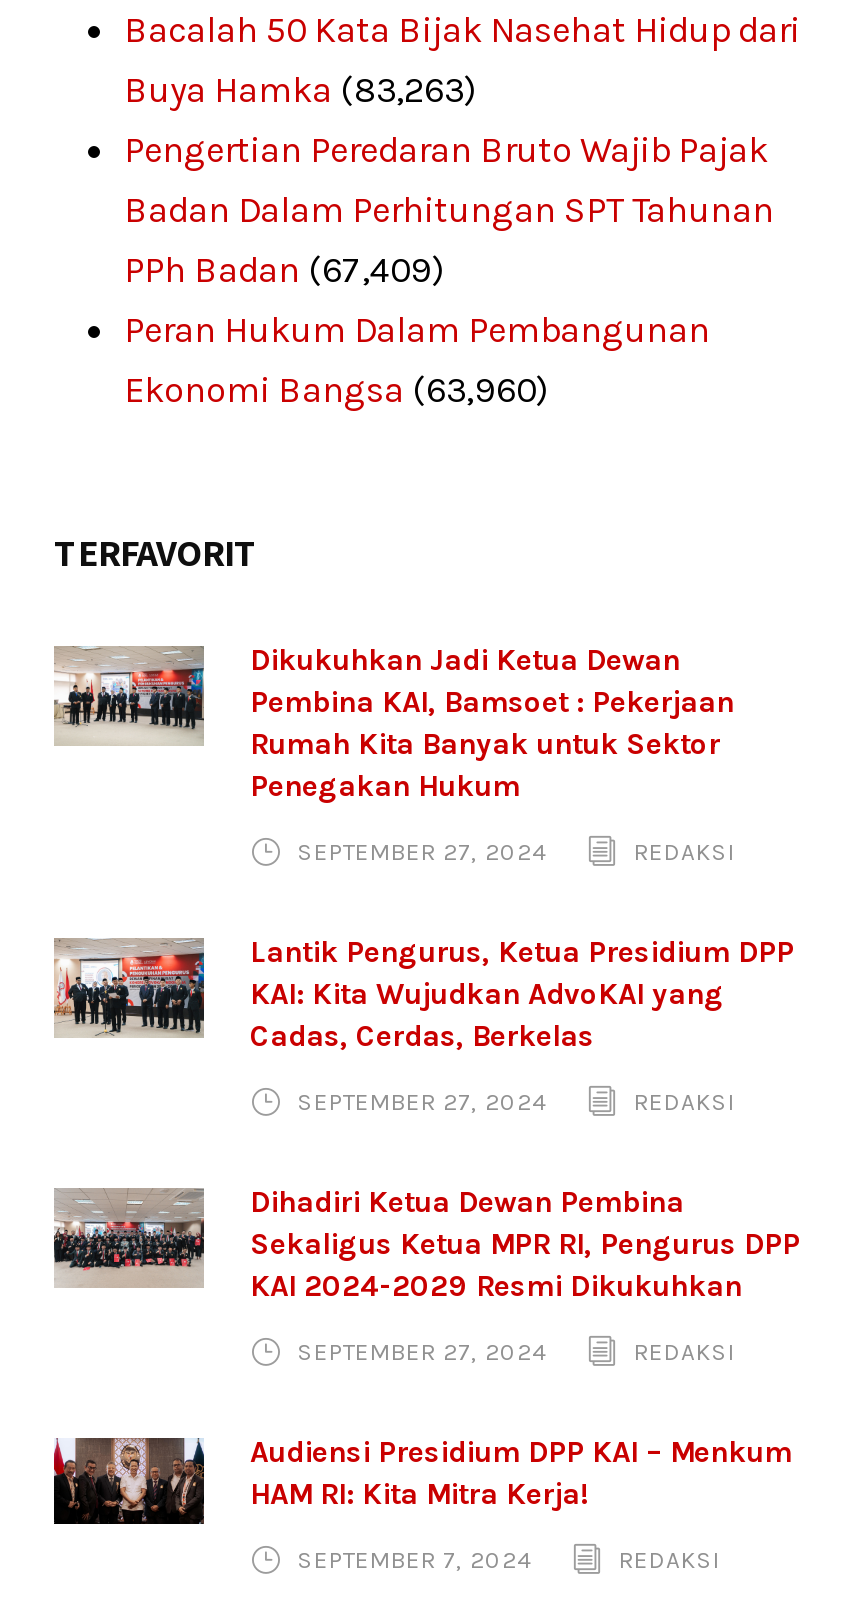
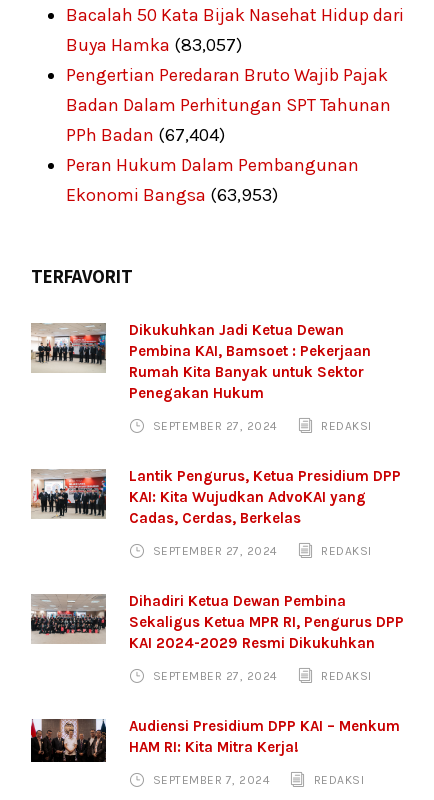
[124,69,476,113] Buya Hamka (83,263) -> [66,34,242,56] Buya Hamka (83,057)
[124,249,444,293] PPh Badan (67,409) -> [66,124,225,146] PPh Badan (67,404)
[124,369,548,413] Ekonomi Bangsa (63,960) -> [66,184,278,206] Ekonomi Bangsa (63,953)

